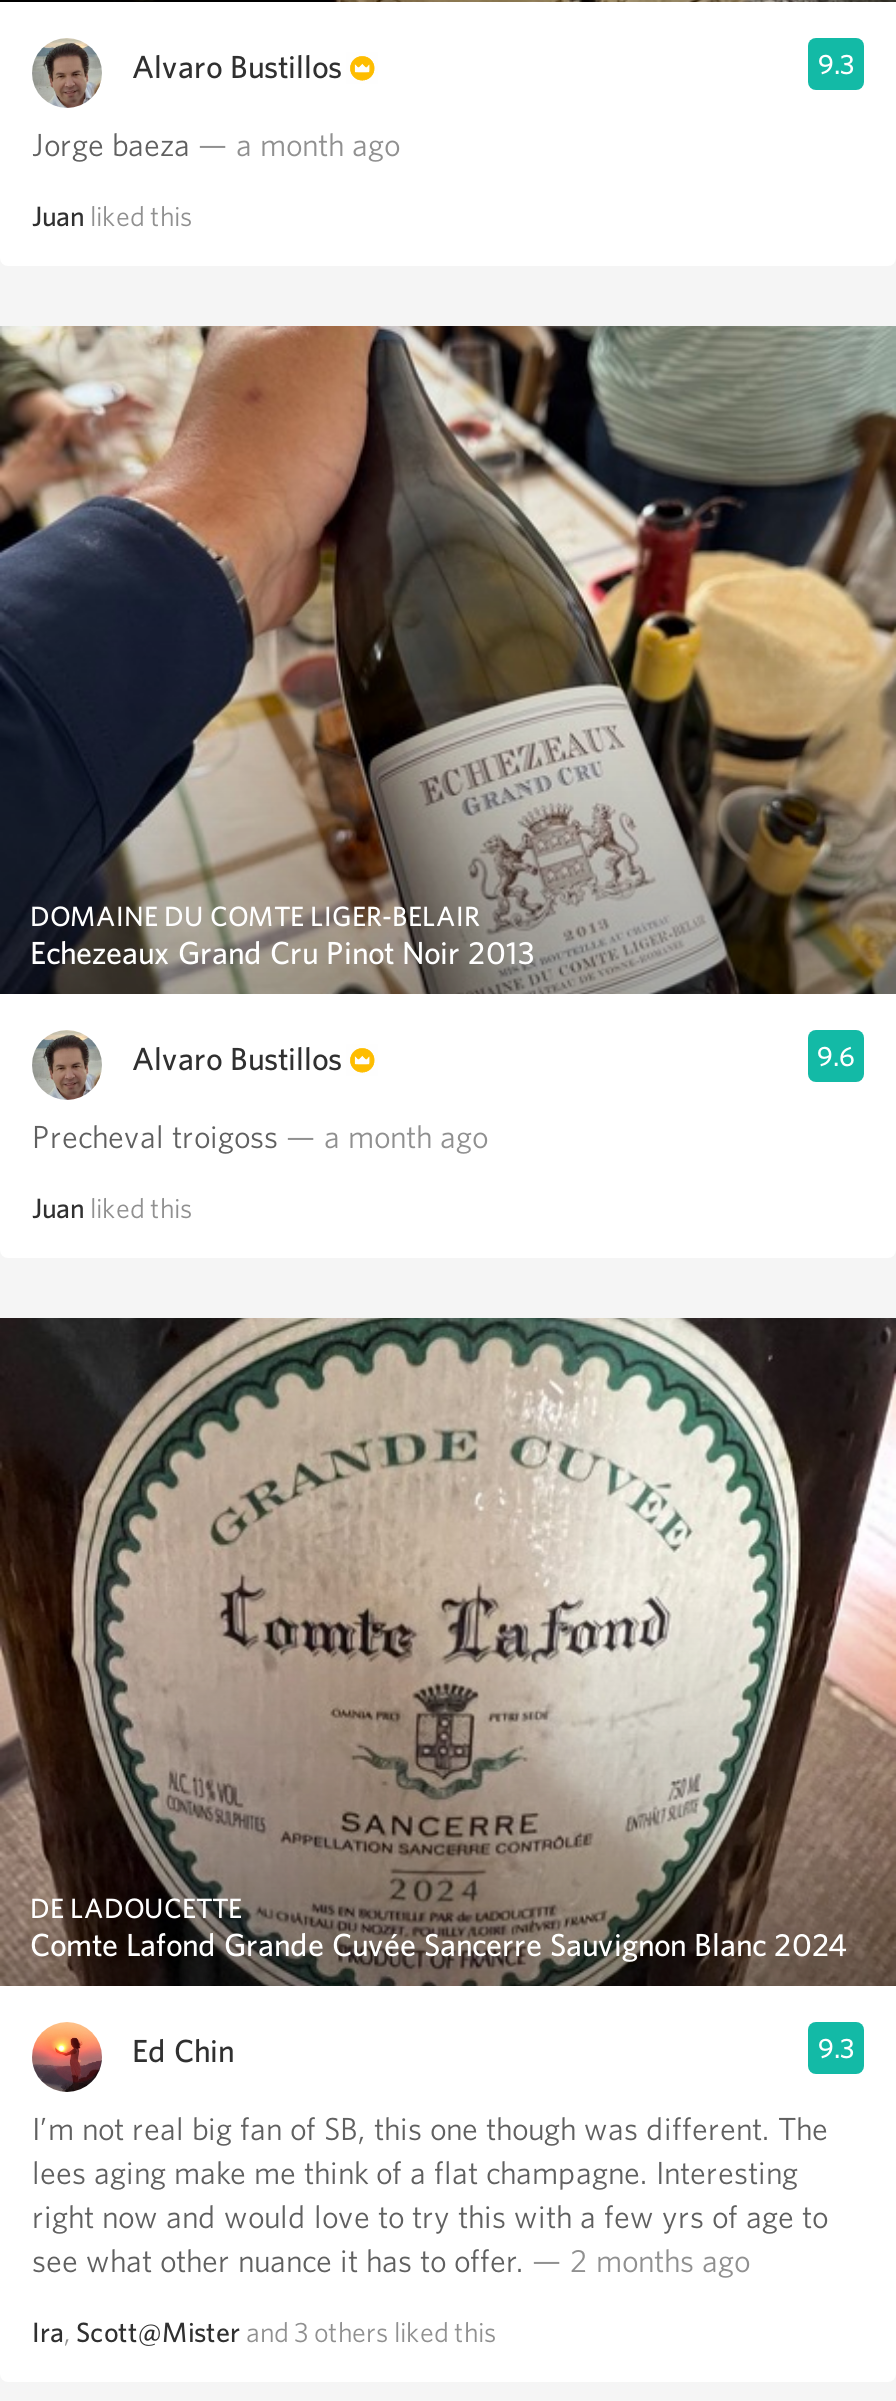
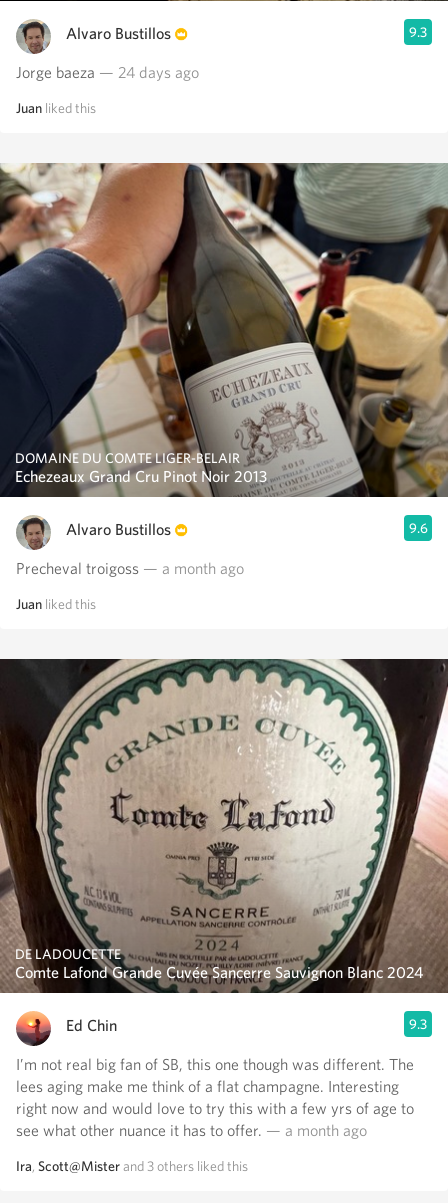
[32,126,400,164] Jorge baeza — a month ago -> [16,63,199,82] Jorge baeza — 24 days ago
[32,2242,750,2280] see what other nuance it has to offer. — 2 months ago -> [16,1121,367,1140] see what other nuance it has to offer. — a month ago

